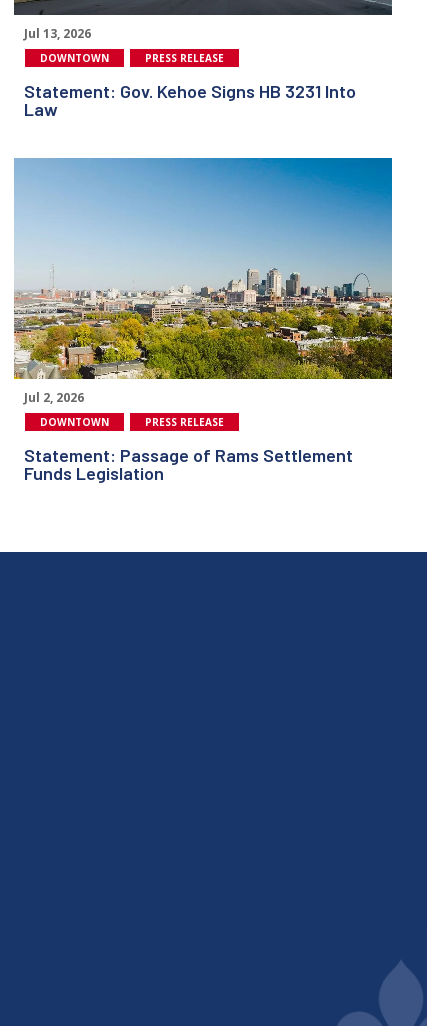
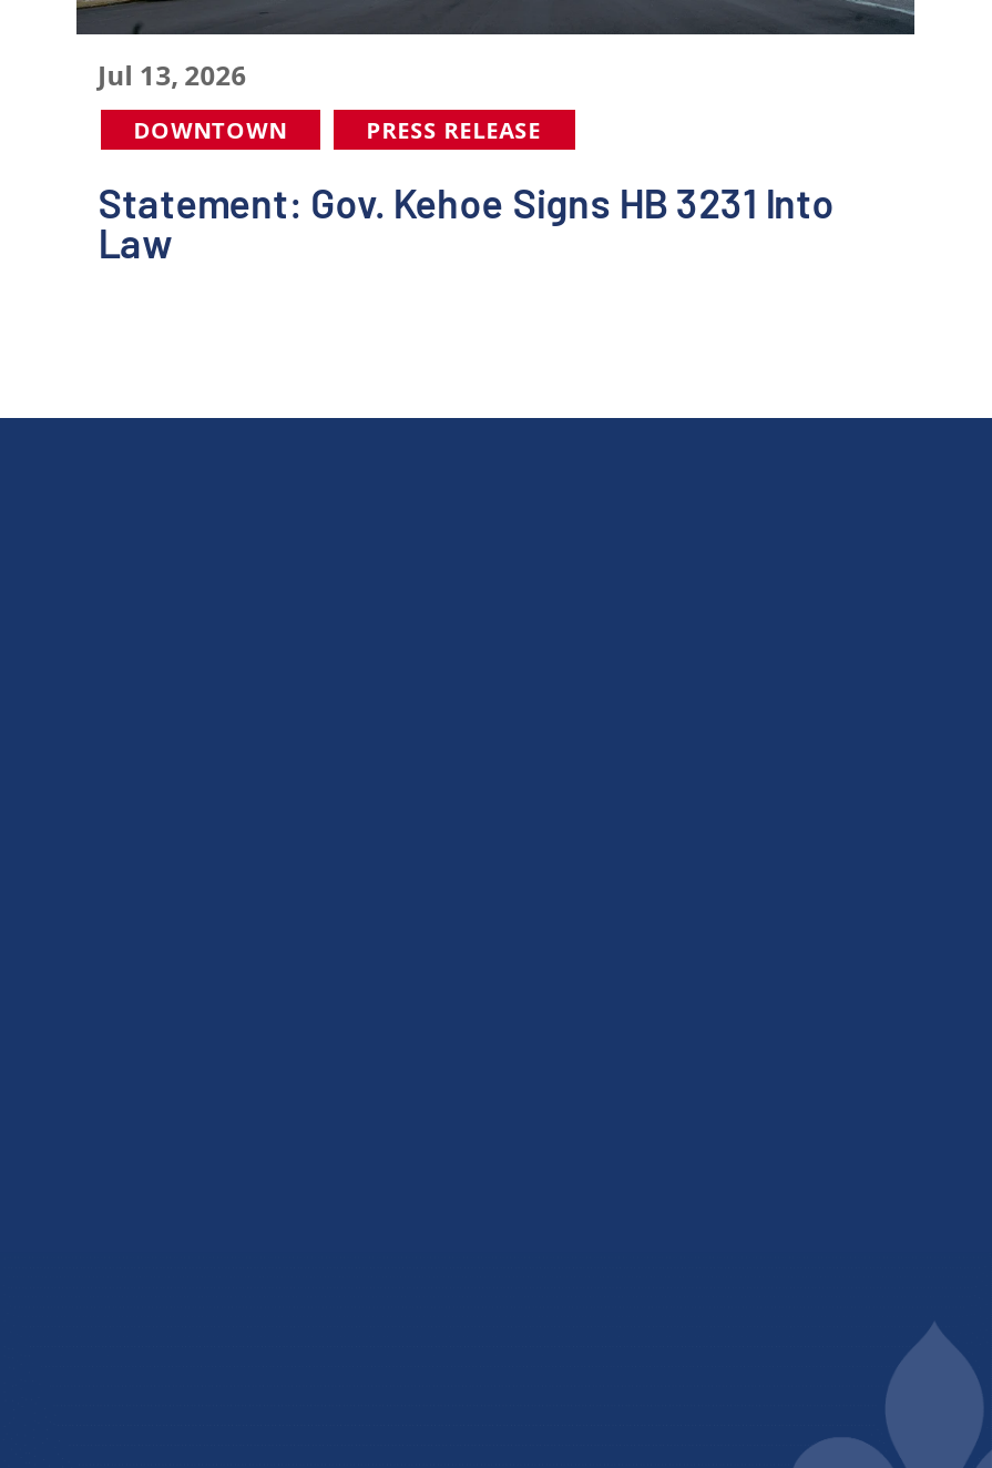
[13,157,393,484] [image] | Jul 2, 2026 | DOWNTOWN | PRESS RELEASE | Statement: Passage of Rams Settlement | Funds Legislation -> none

